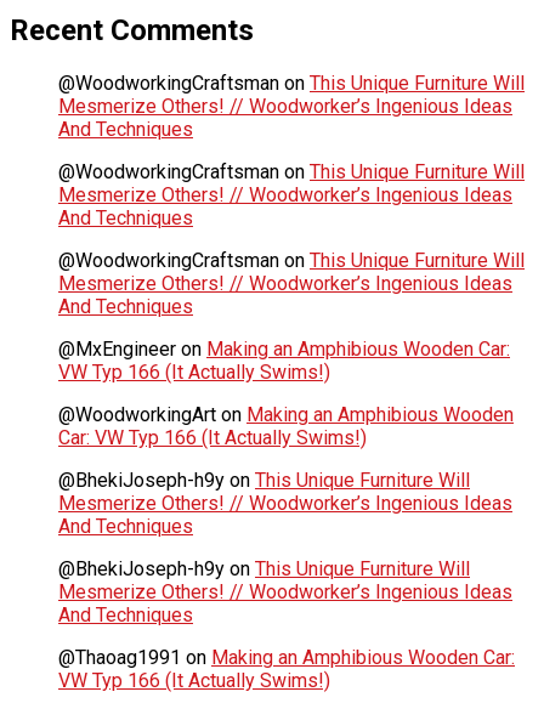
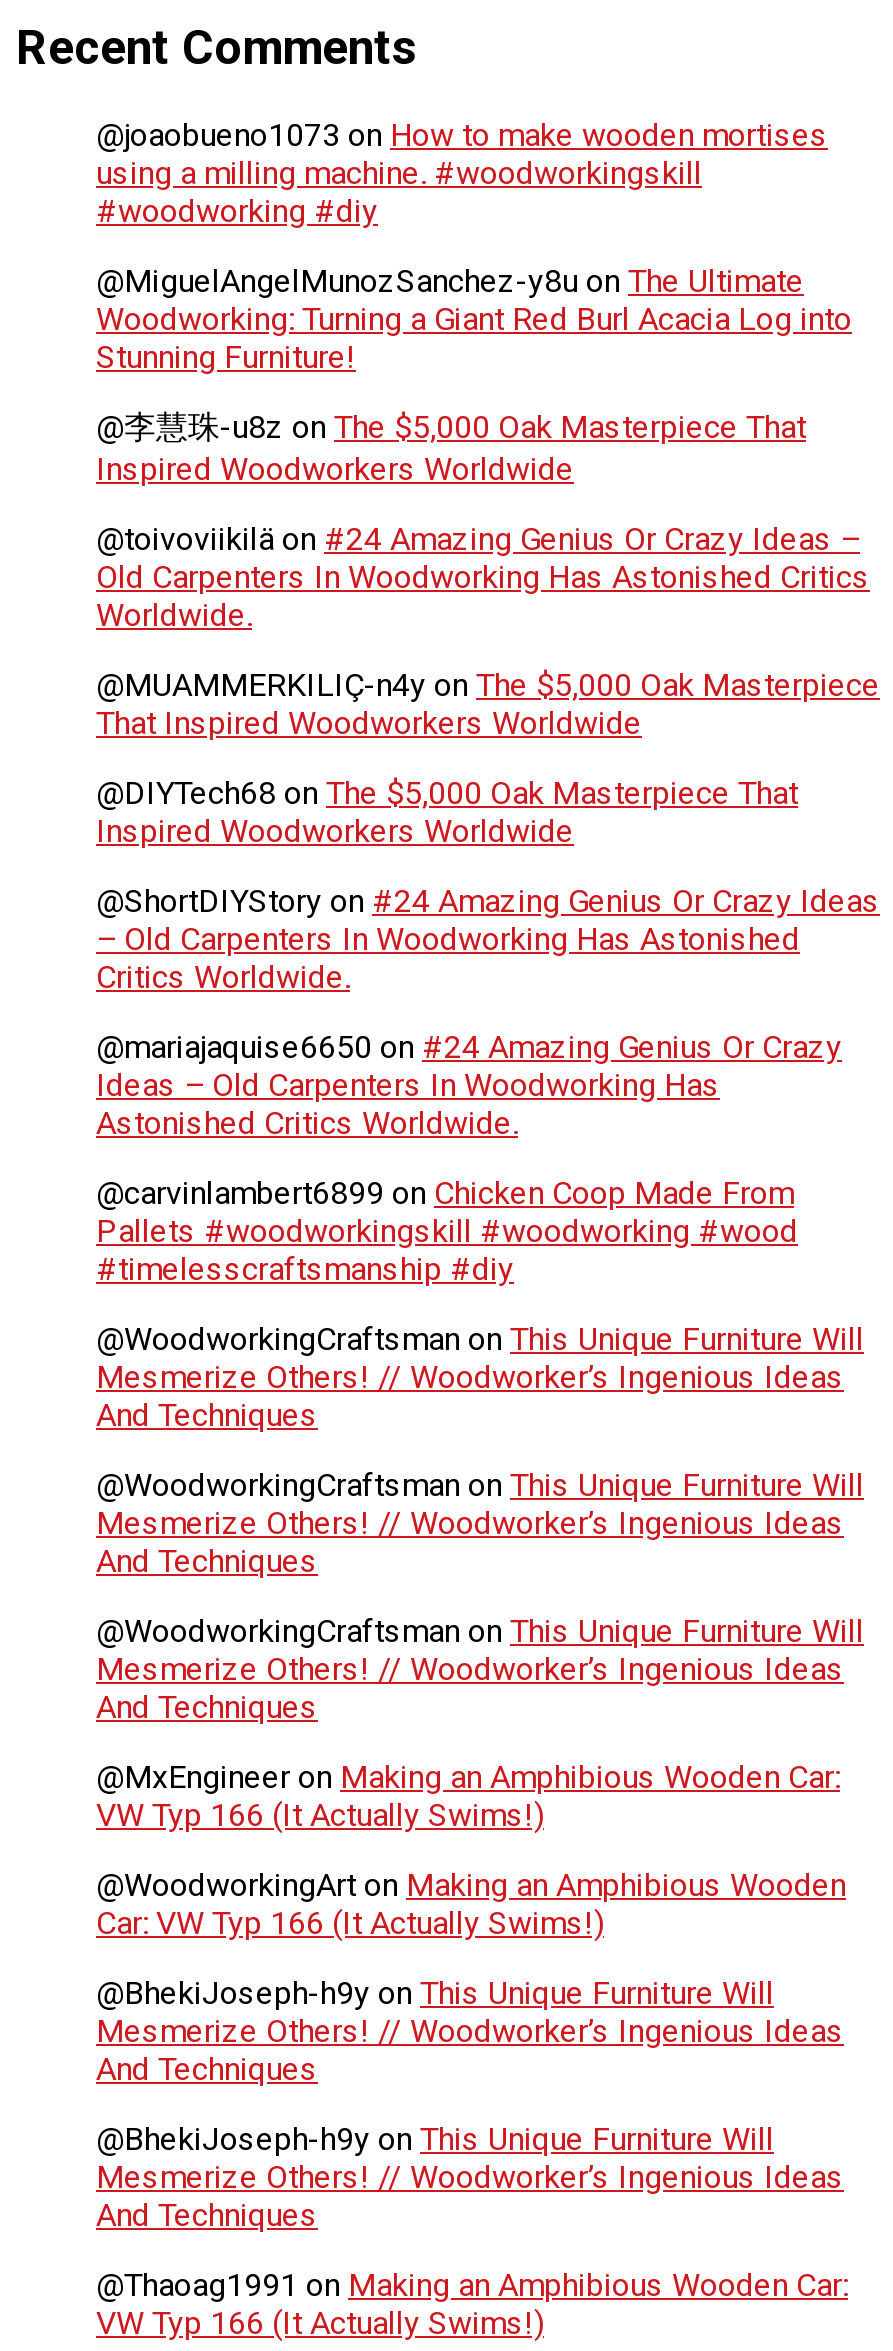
none -> [96,116,880,1288] @joaobueno1073 on How to make wooden mortises | using a milling machine. #woodworkingskill | #woodworking #diy | @MiguelAngelMunozSanchez-y8u on The Ultimate | Woodworking: Turning a Giant Red Burl Acacia Log into | Stunning Furniture! | @李慧珠-u8z on The $5,000 Oak Masterpiece That | Inspired Woodworkers Worldwide | @toivoviikilä on #24 Amazing Genius Or Crazy Ideas – | Old Carpenters In Woodworking Has Astonished Critics | Worldwide. | @MUAMMERKILIÇ-n4y on The $5,000 Oak Masterpiece | That Inspired Woodworkers Worldwide | @DIYTech68 on The $5,000 Oak Masterpiece That | Inspired Woodworkers Worldwide | @ShortDIYStory on #24 Amazing Genius Or Crazy Ideas | – Old Carpenters In Woodworking Has Astonished | Critics Worldwide. | @mariajaquise6650 on #24 Amazing Genius Or Crazy | Ideas – Old Carpenters In Woodworking Has | Astonished Critics Worldwide. | @carvinlambert6899 on Chicken Coop Made From | Pallets #woodworkingskill #woodworking #wood | #timelesscraftsmanship #diy

